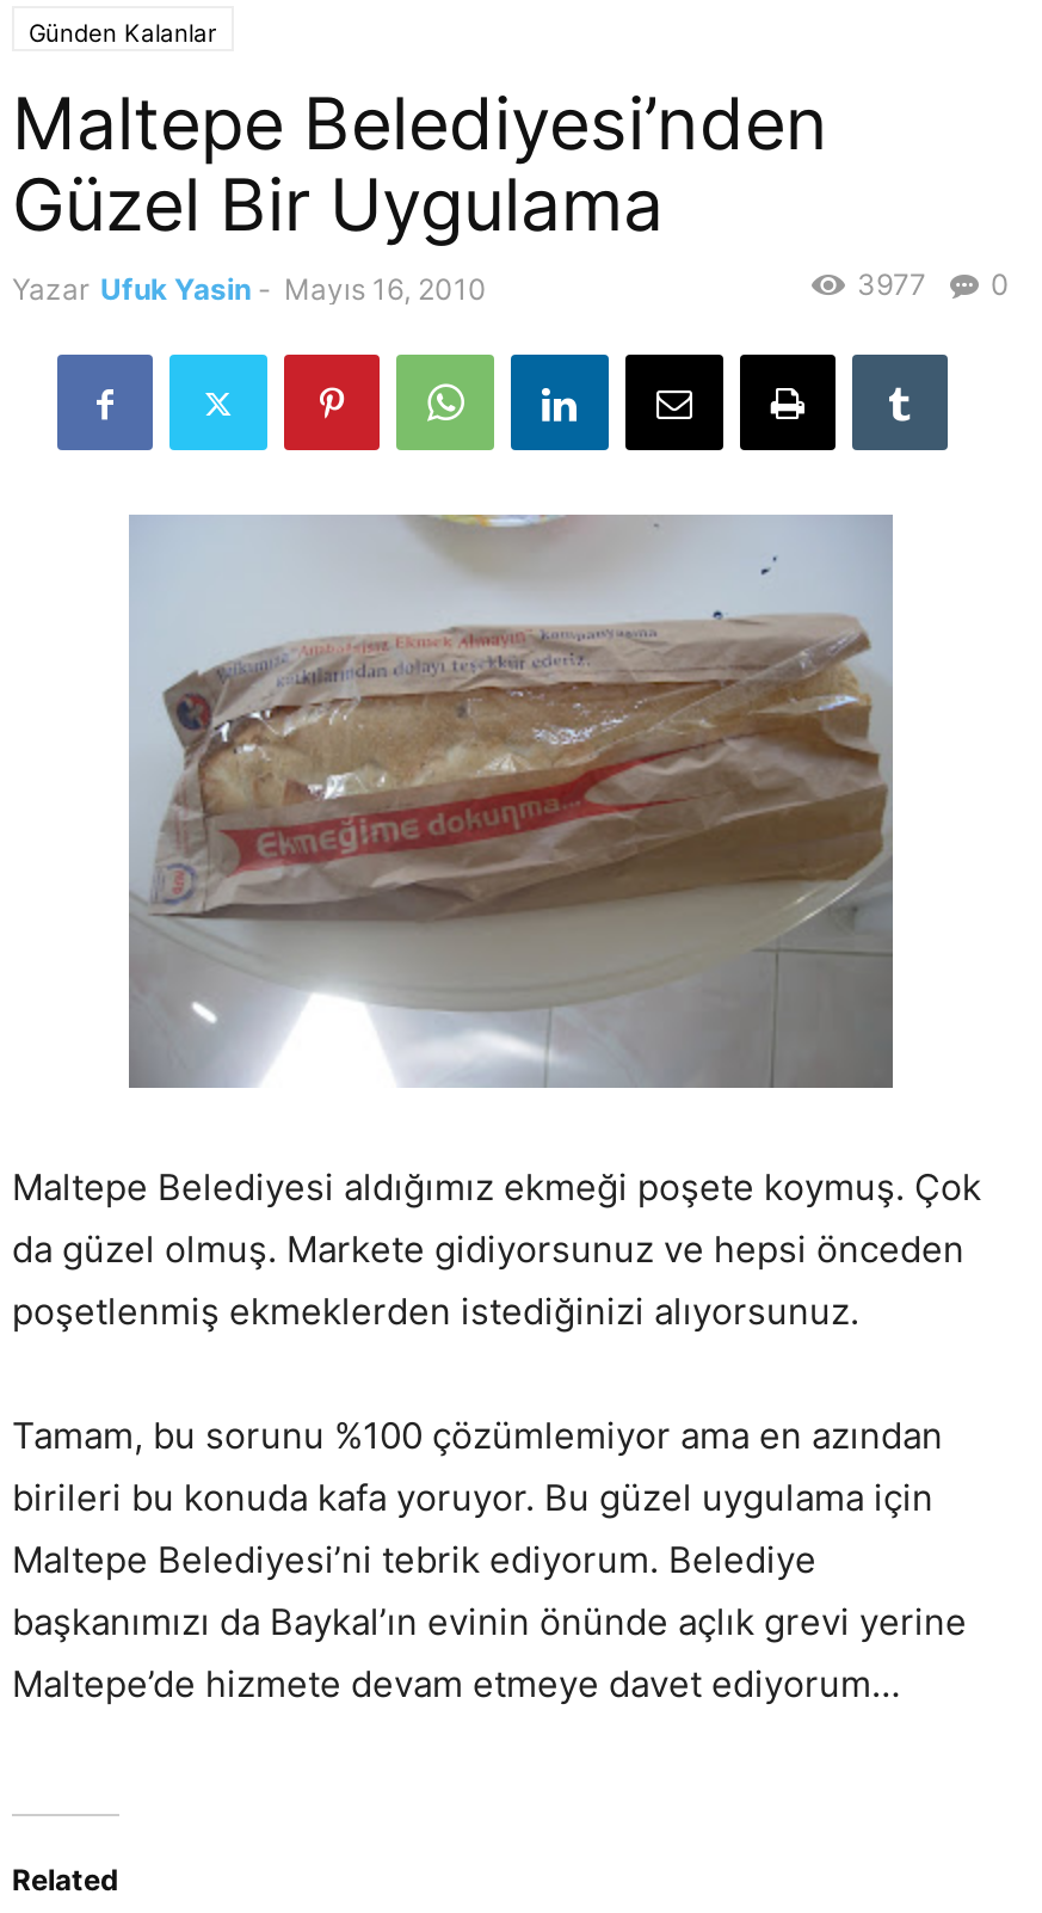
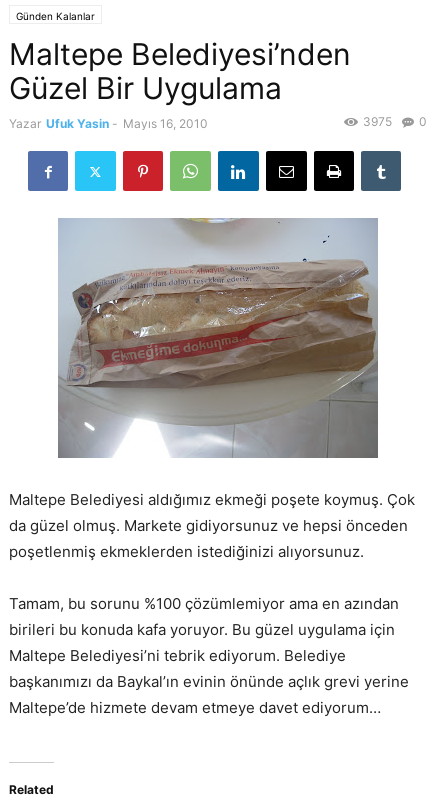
[857,266,1010,302] 3977 0 -> [363,114,427,129] 3975 0

